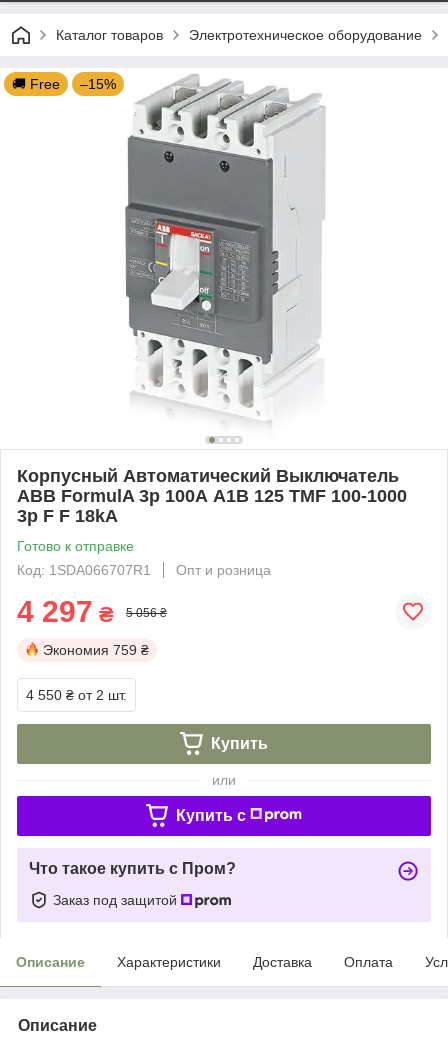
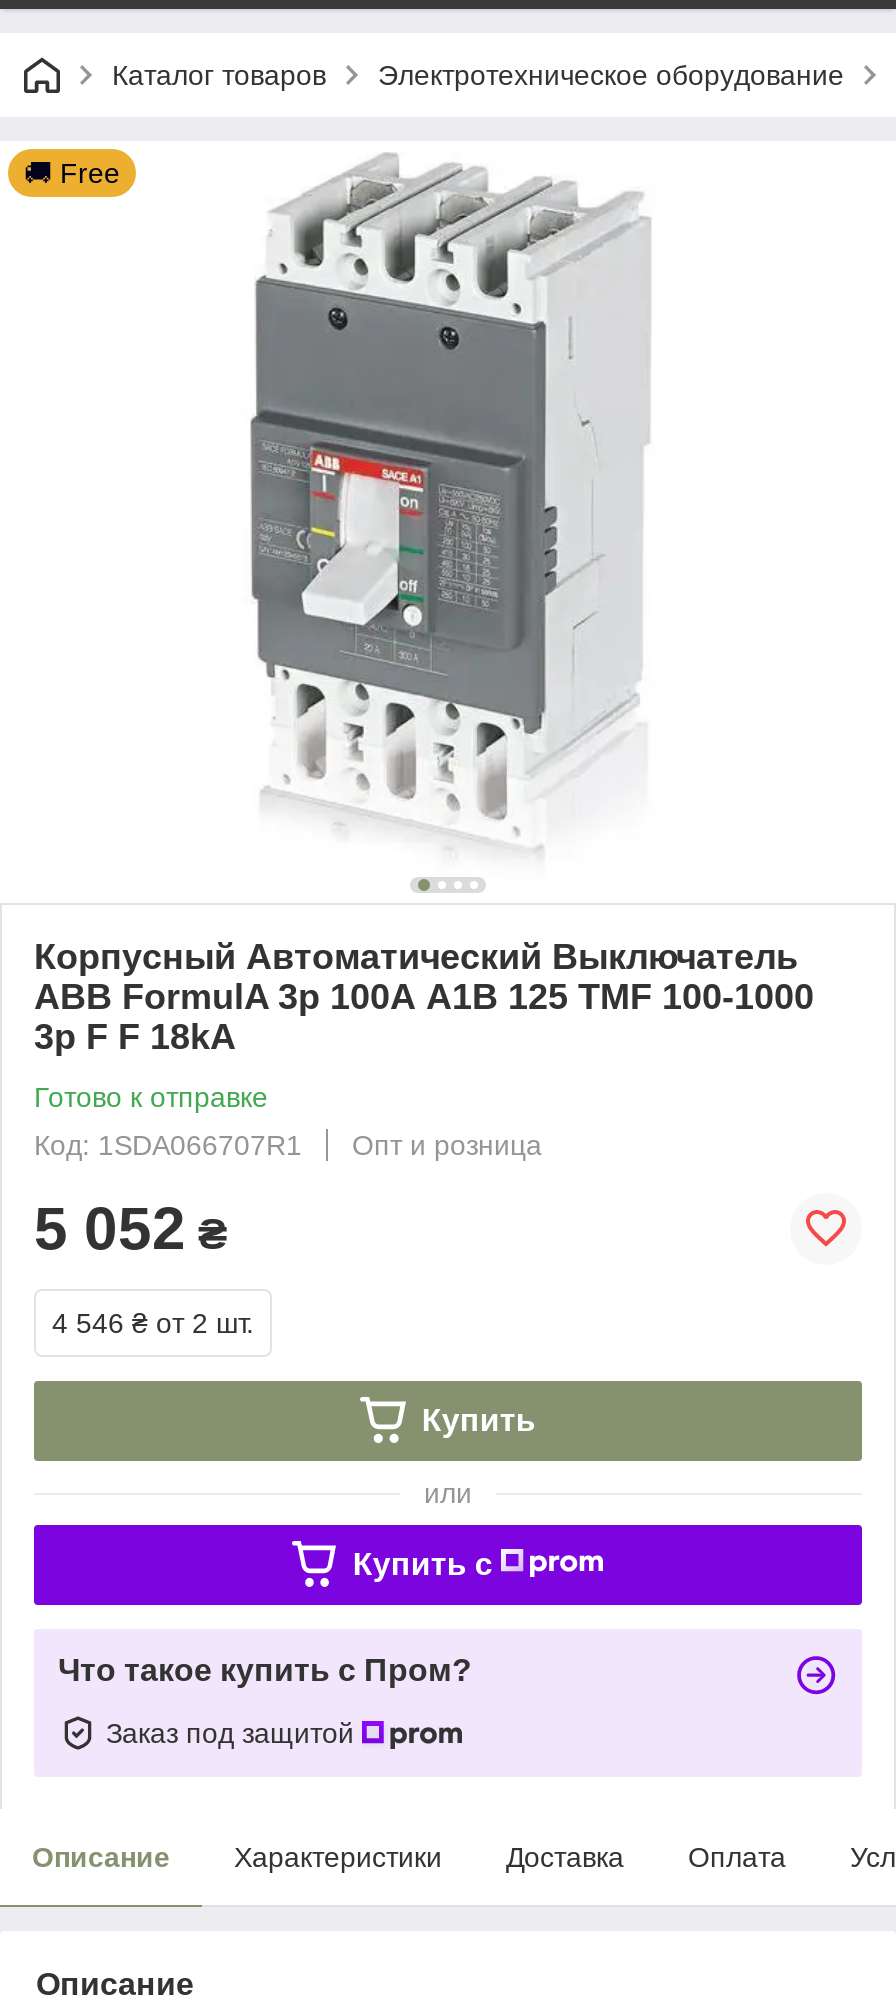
[80,76,116,92] –15% -> none
[17,595,167,703] 4 297 ₴ | 5 056 ₴ | Экономия 759 ₴ | 4 550 ₴ от 2 шт. -> [34,1195,254,1339] 5 052 ₴ | 4 546 ₴ от 2 шт.

